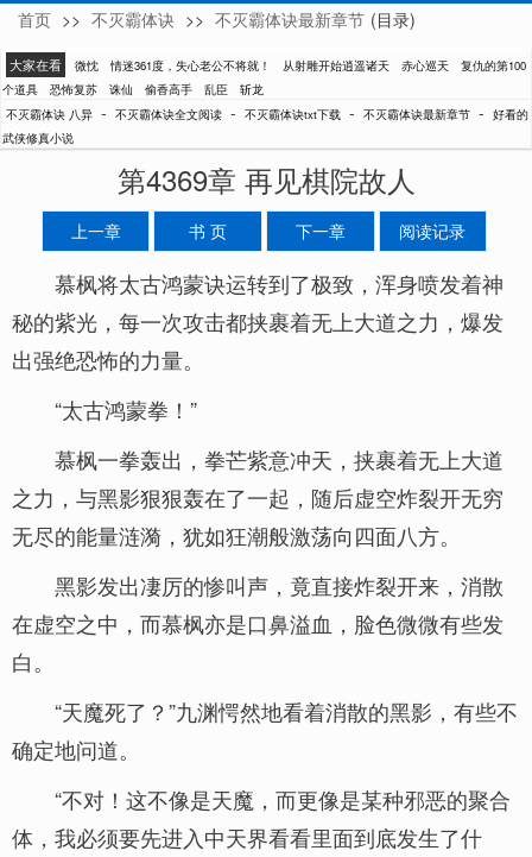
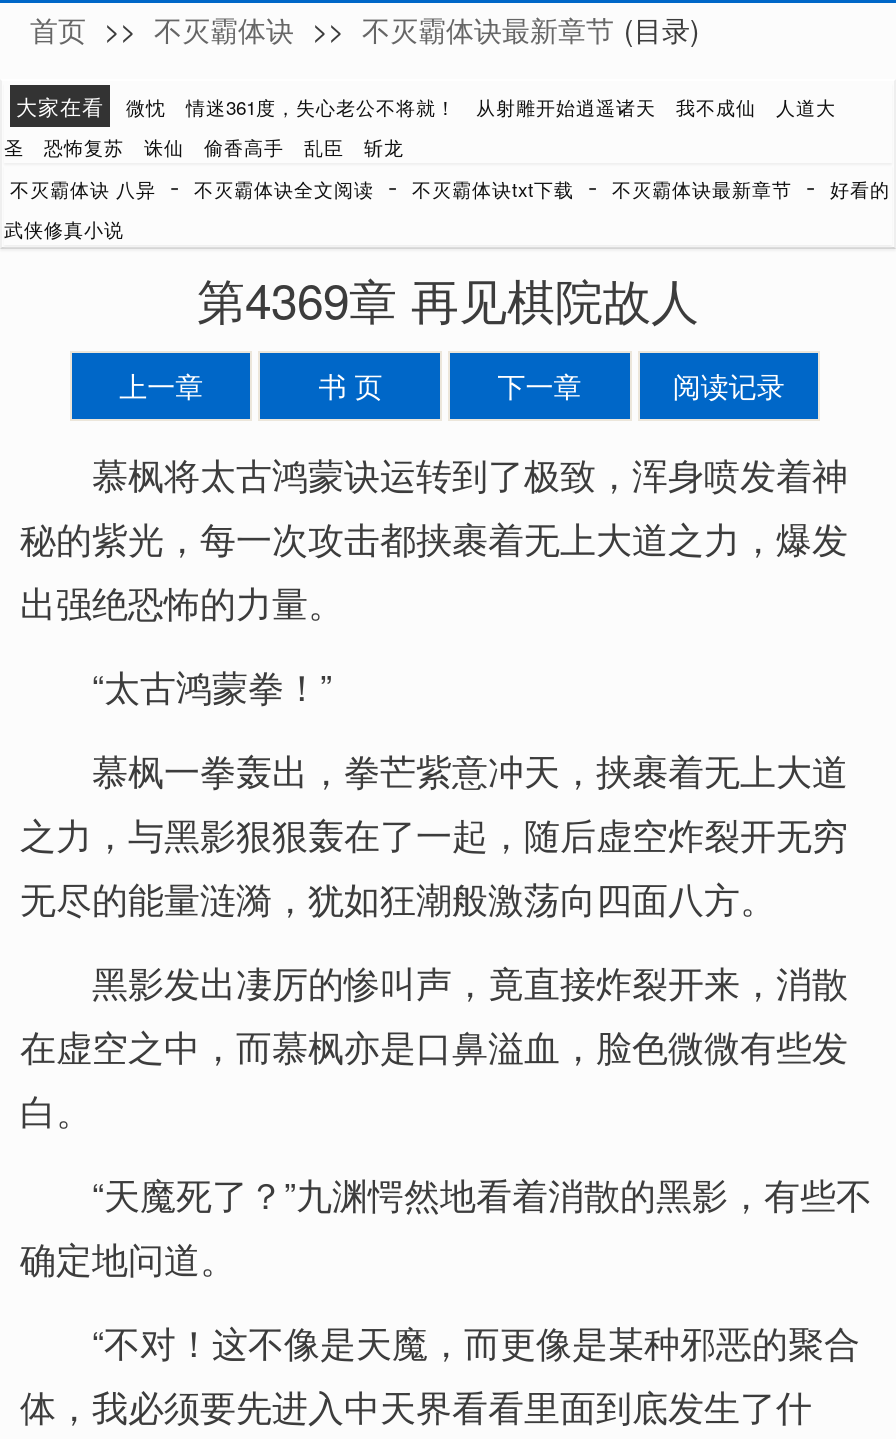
[2,57,526,97] 赤心巡天 | 复仇的第100 | 个道具 -> [4,93,836,161] 我不成仙 | 人道大 | 圣

